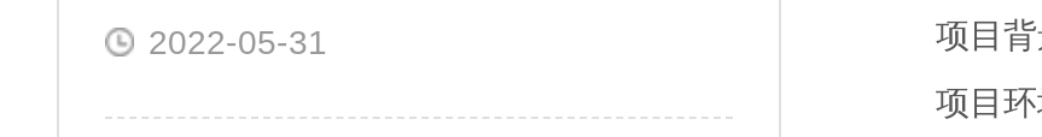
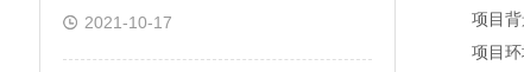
[149,23,327,61] 2022-05-31 -> [84,13,172,32] 2021-10-17

